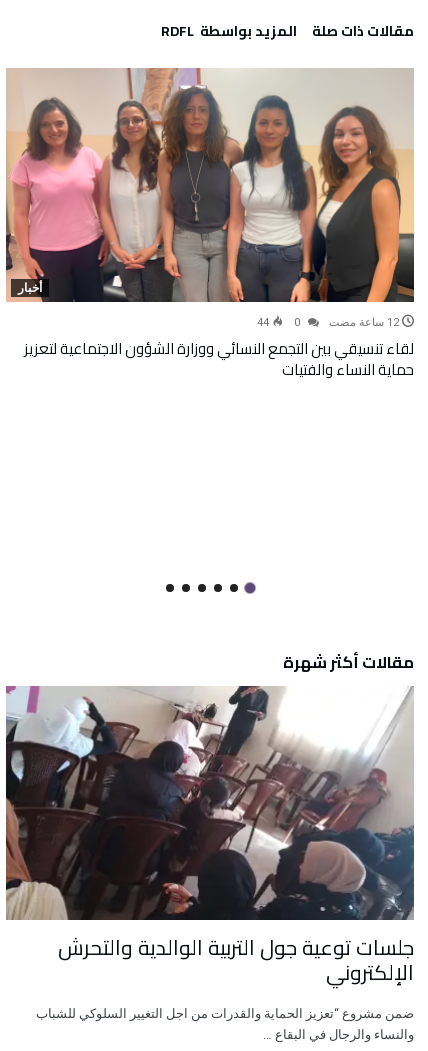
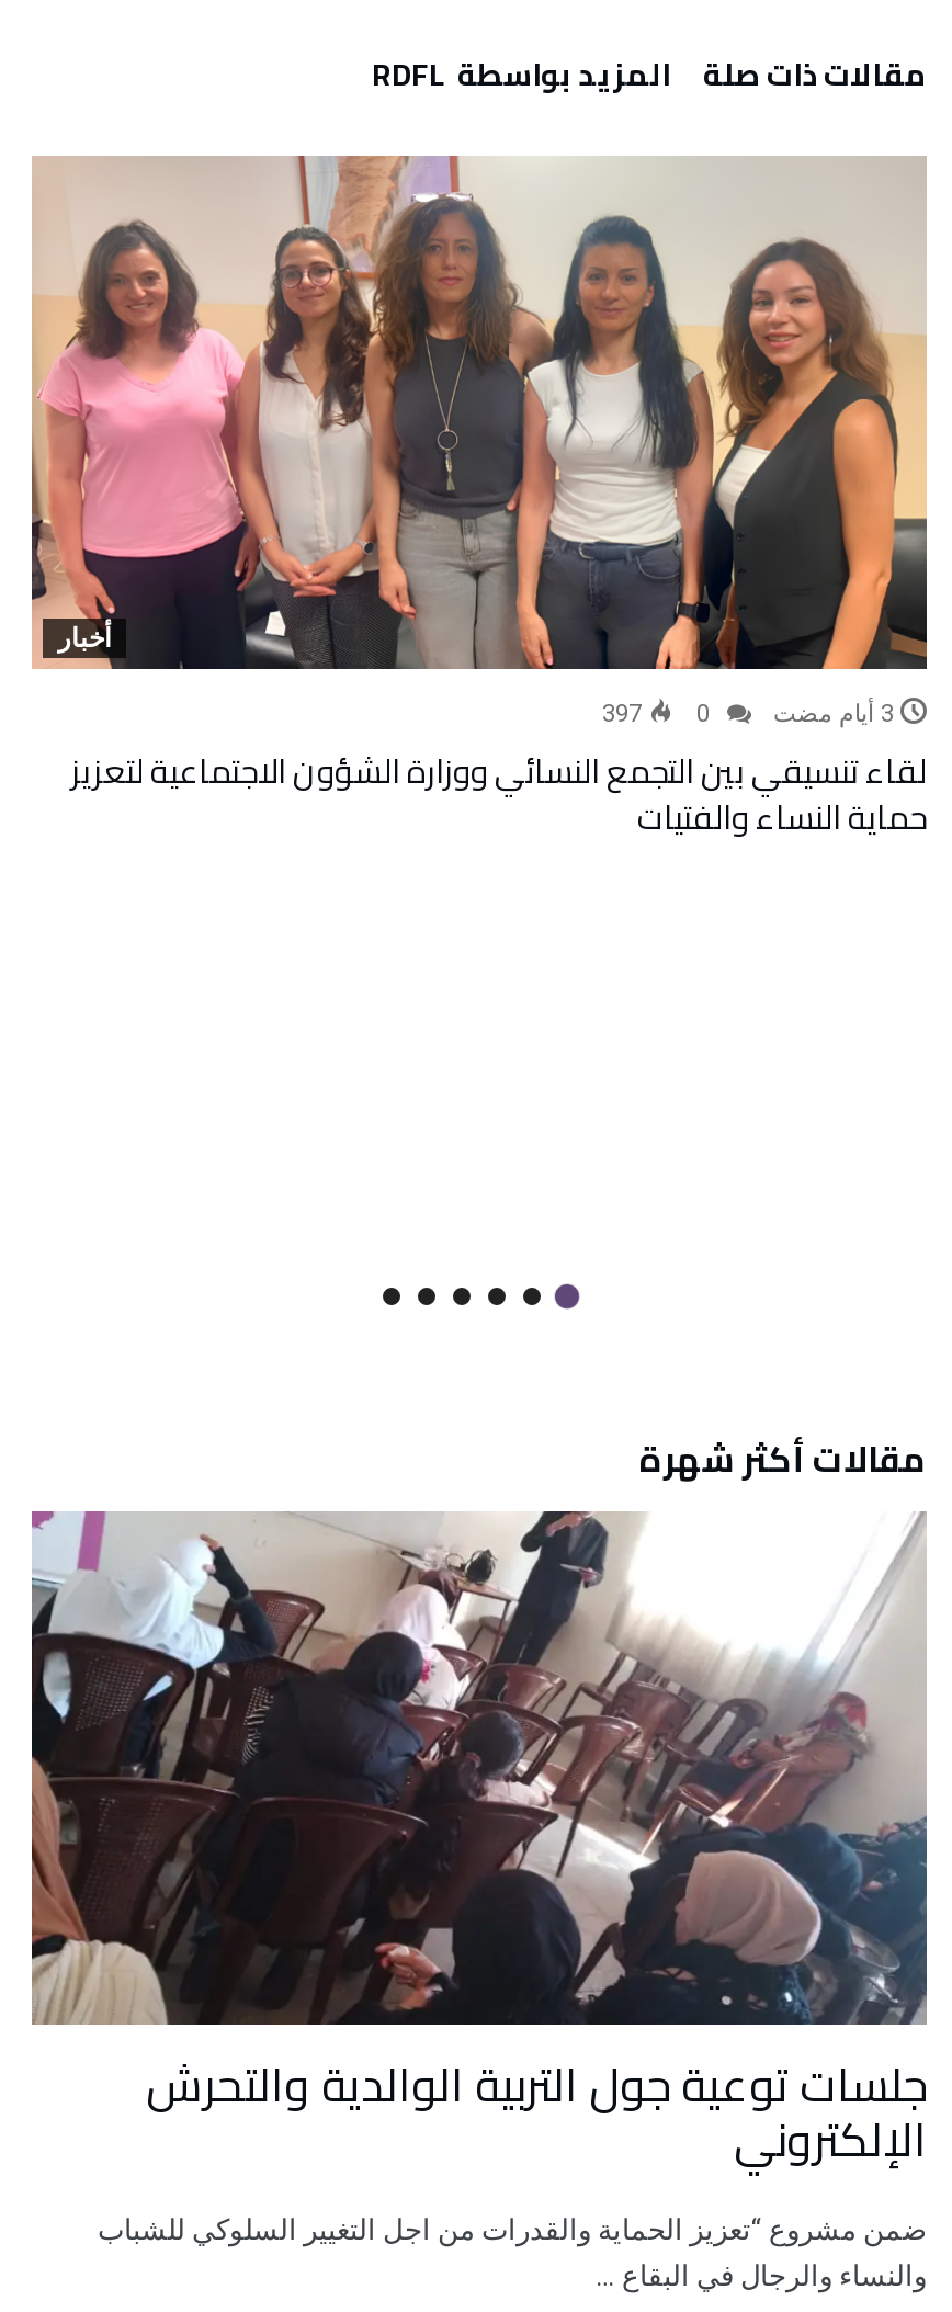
[257,316,269,329] 44 -> [602,700,642,729] 397

